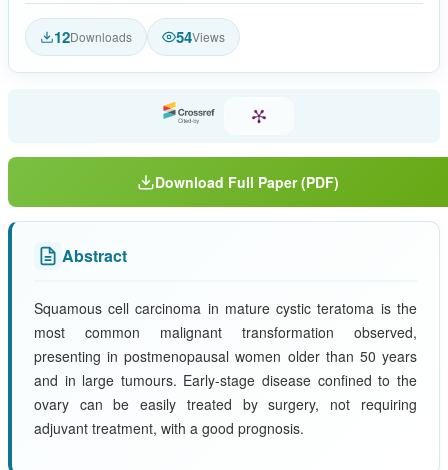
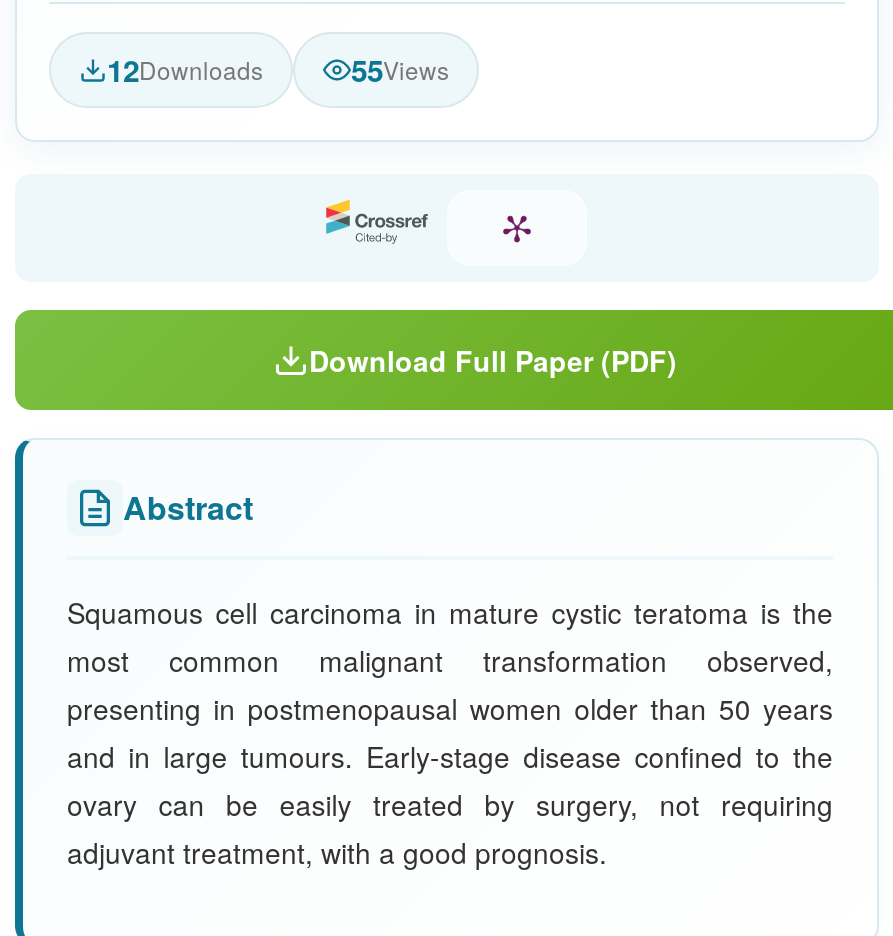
[54,26,225,48] 12Downloads 54Views -> [107,48,449,92] 12Downloads 55Views

